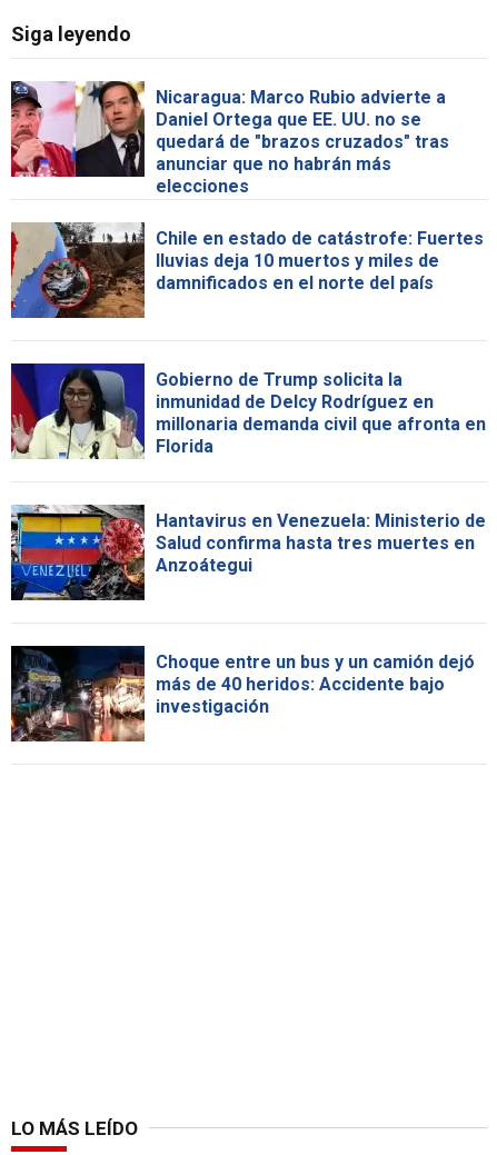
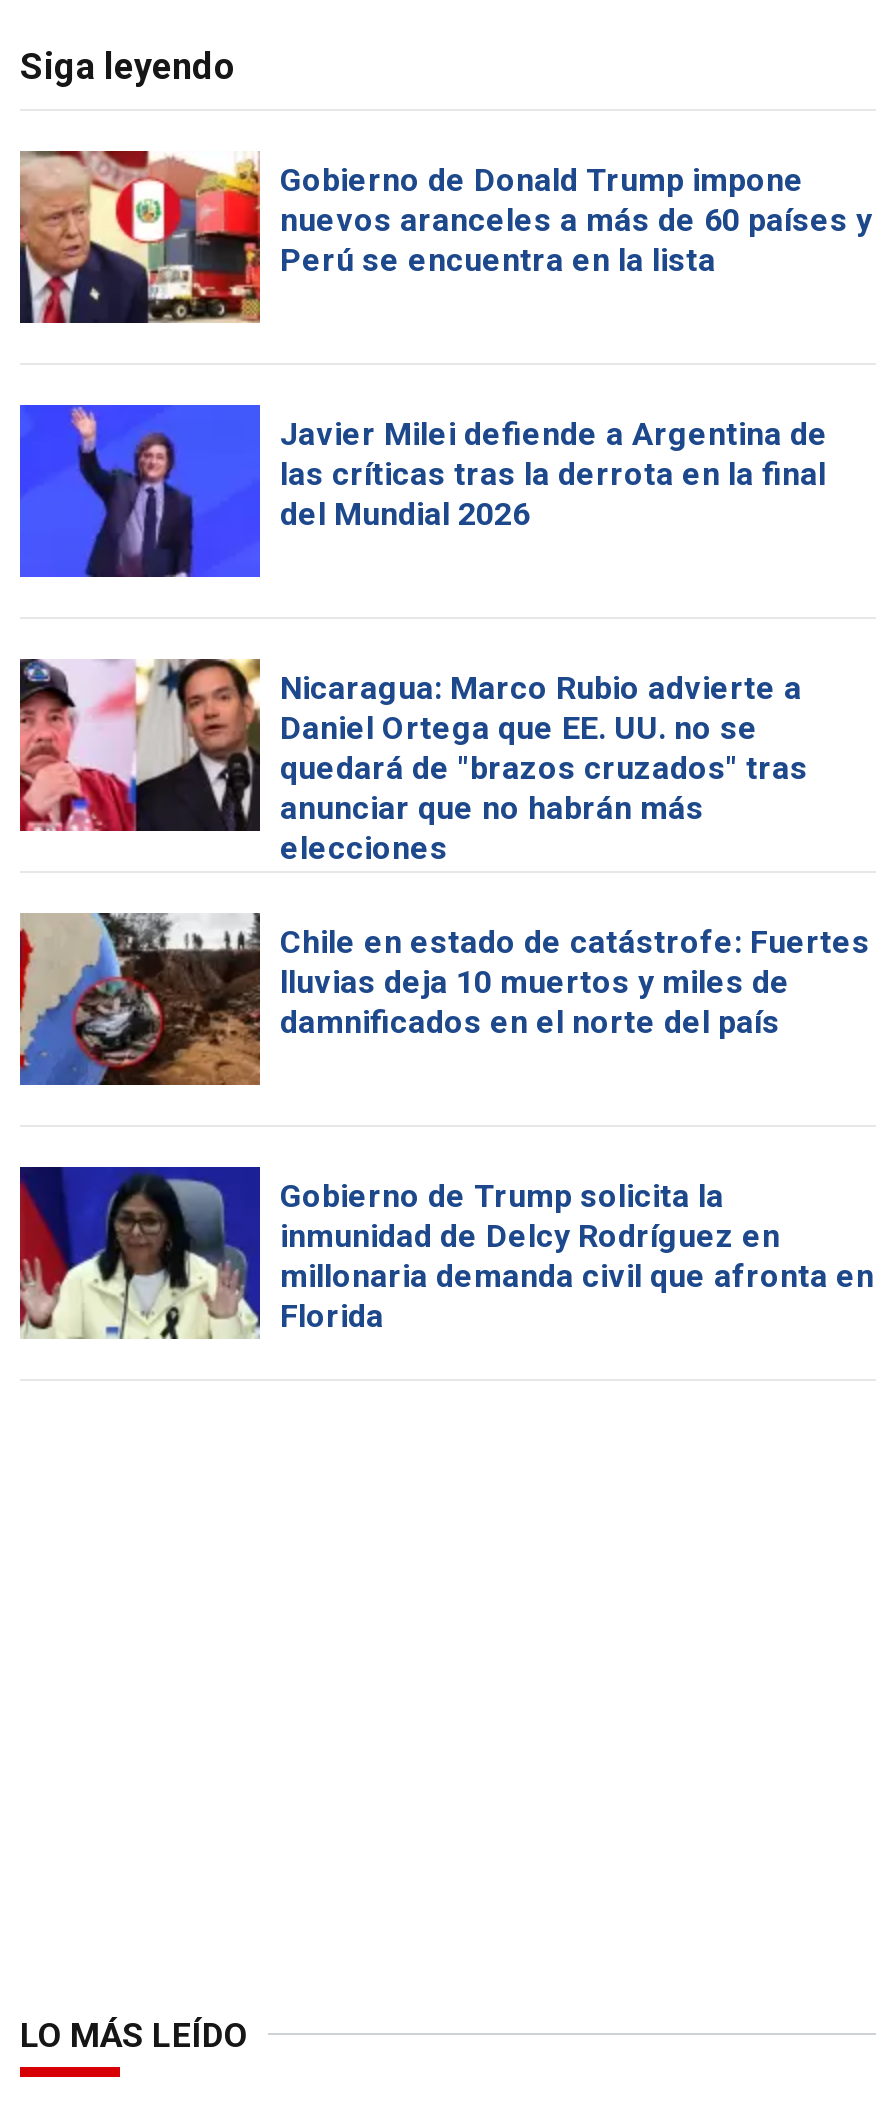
none -> [18,149,872,325] [image] | Gobierno de Donald Trump impone | nuevos aranceles a más de 60 países y | Perú se encuentra en la lista
none -> [18,403,828,579] [image] | Javier Milei defiende a Argentina de | las críticas tras la derrota en la final | del Mundial 2026
moved [9,79,486,456] -> [16,655,874,1334]: [image] | Nicaragua: Marco Rubio advierte a | Daniel Ortega que EE. UU. no se | ... | millonaria demanda civil que afronta en | Florida
[10,504,486,601] [image] | Hantavirus en Venezuela: Ministerio de | Salud confirma hasta tres muertes en | Anzoátegui -> none
[10,645,475,743] [image] | Choque entre un bus y un camión dejó | más de 40 heridos: Accidente bajo | investigación -> none

